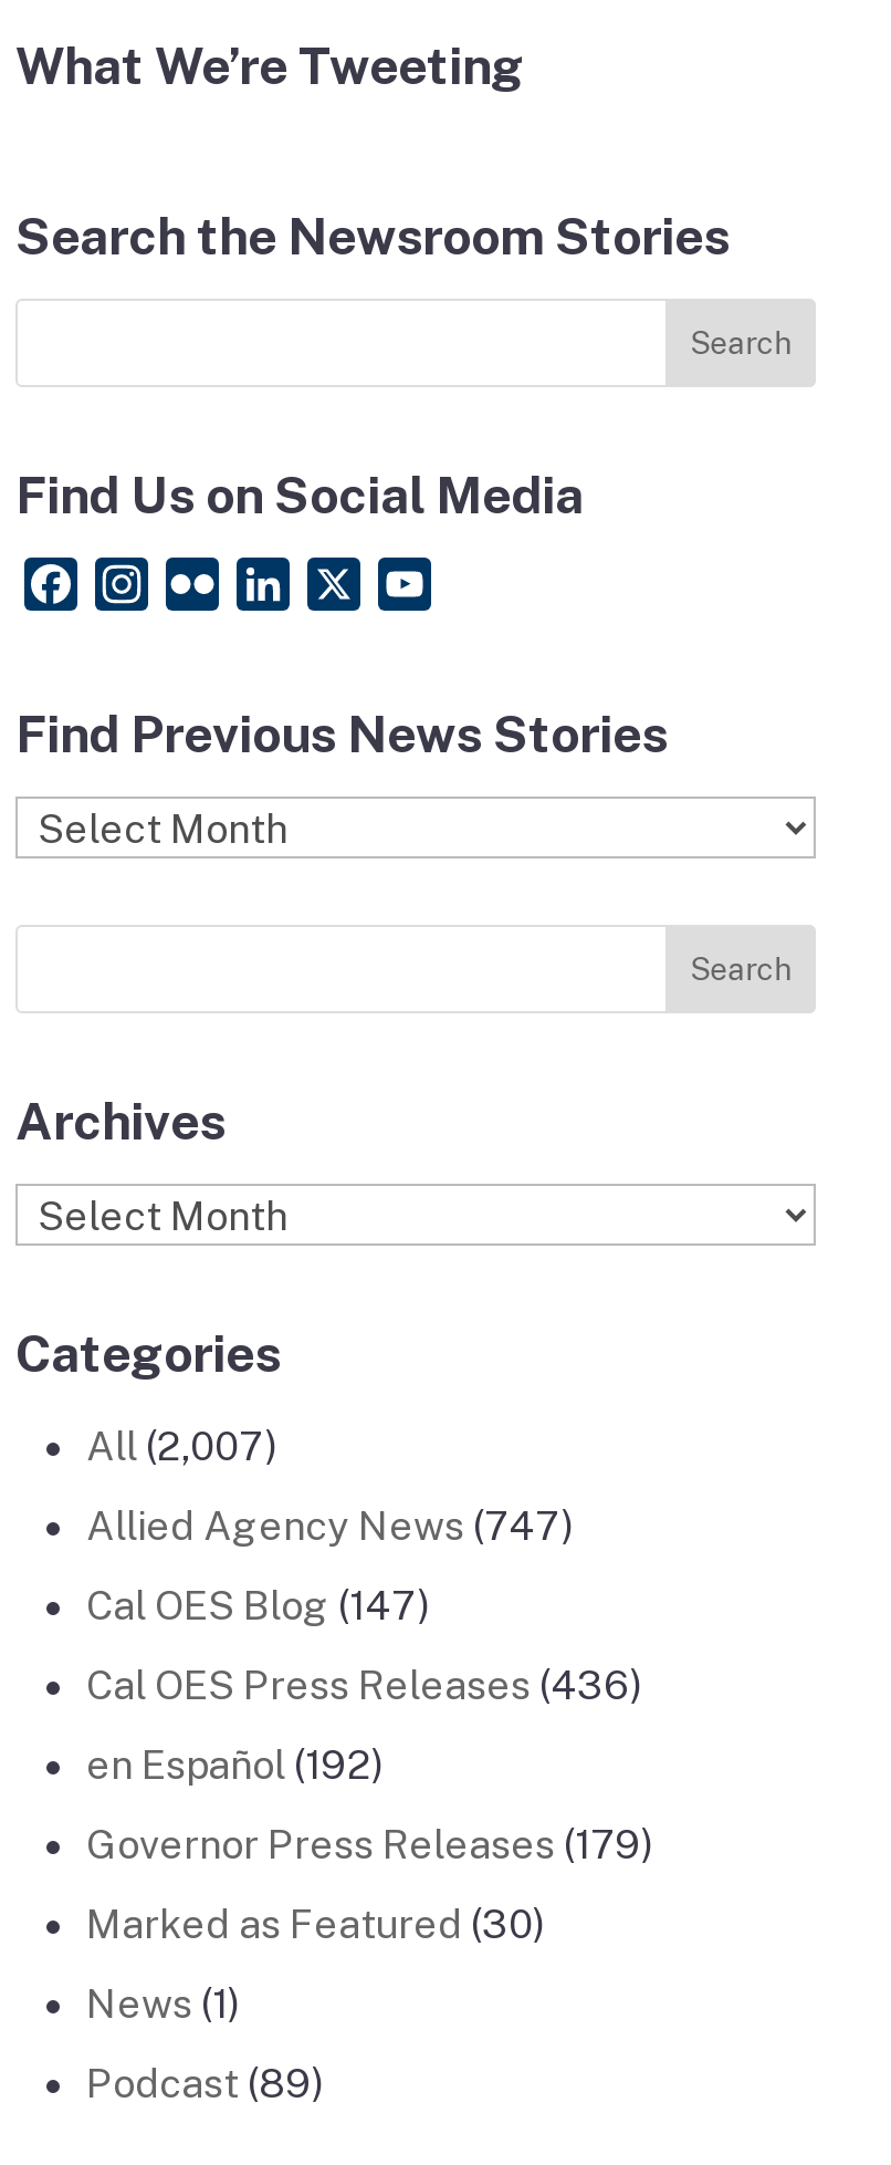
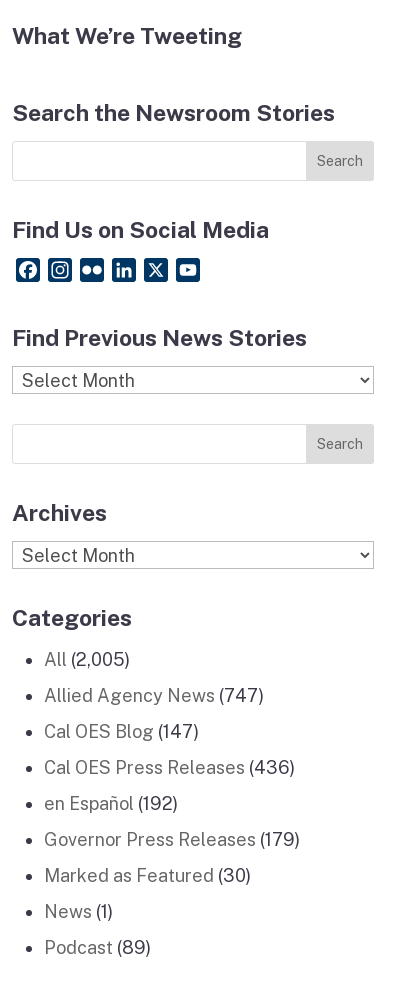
[86,1423,276,1469] All (2,007) -> [44,649,130,670] All (2,005)

